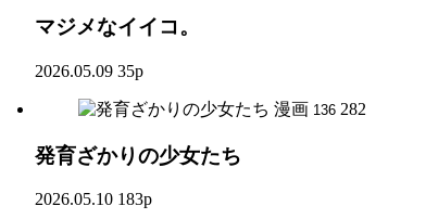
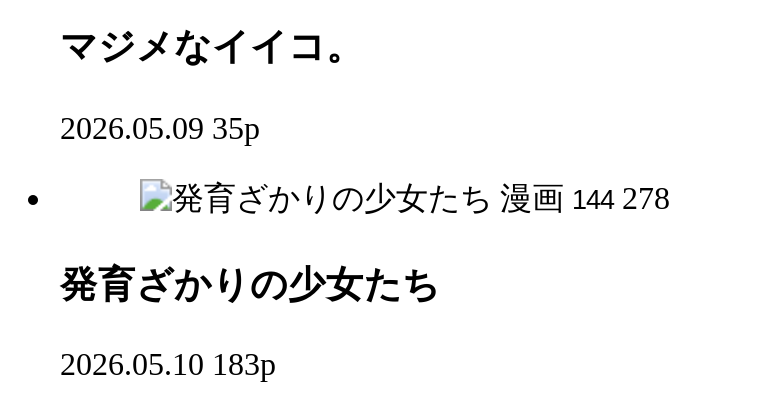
[274,100,366,118] 漫画 136 282 -> [500,181,670,215] 漫画 144 278

